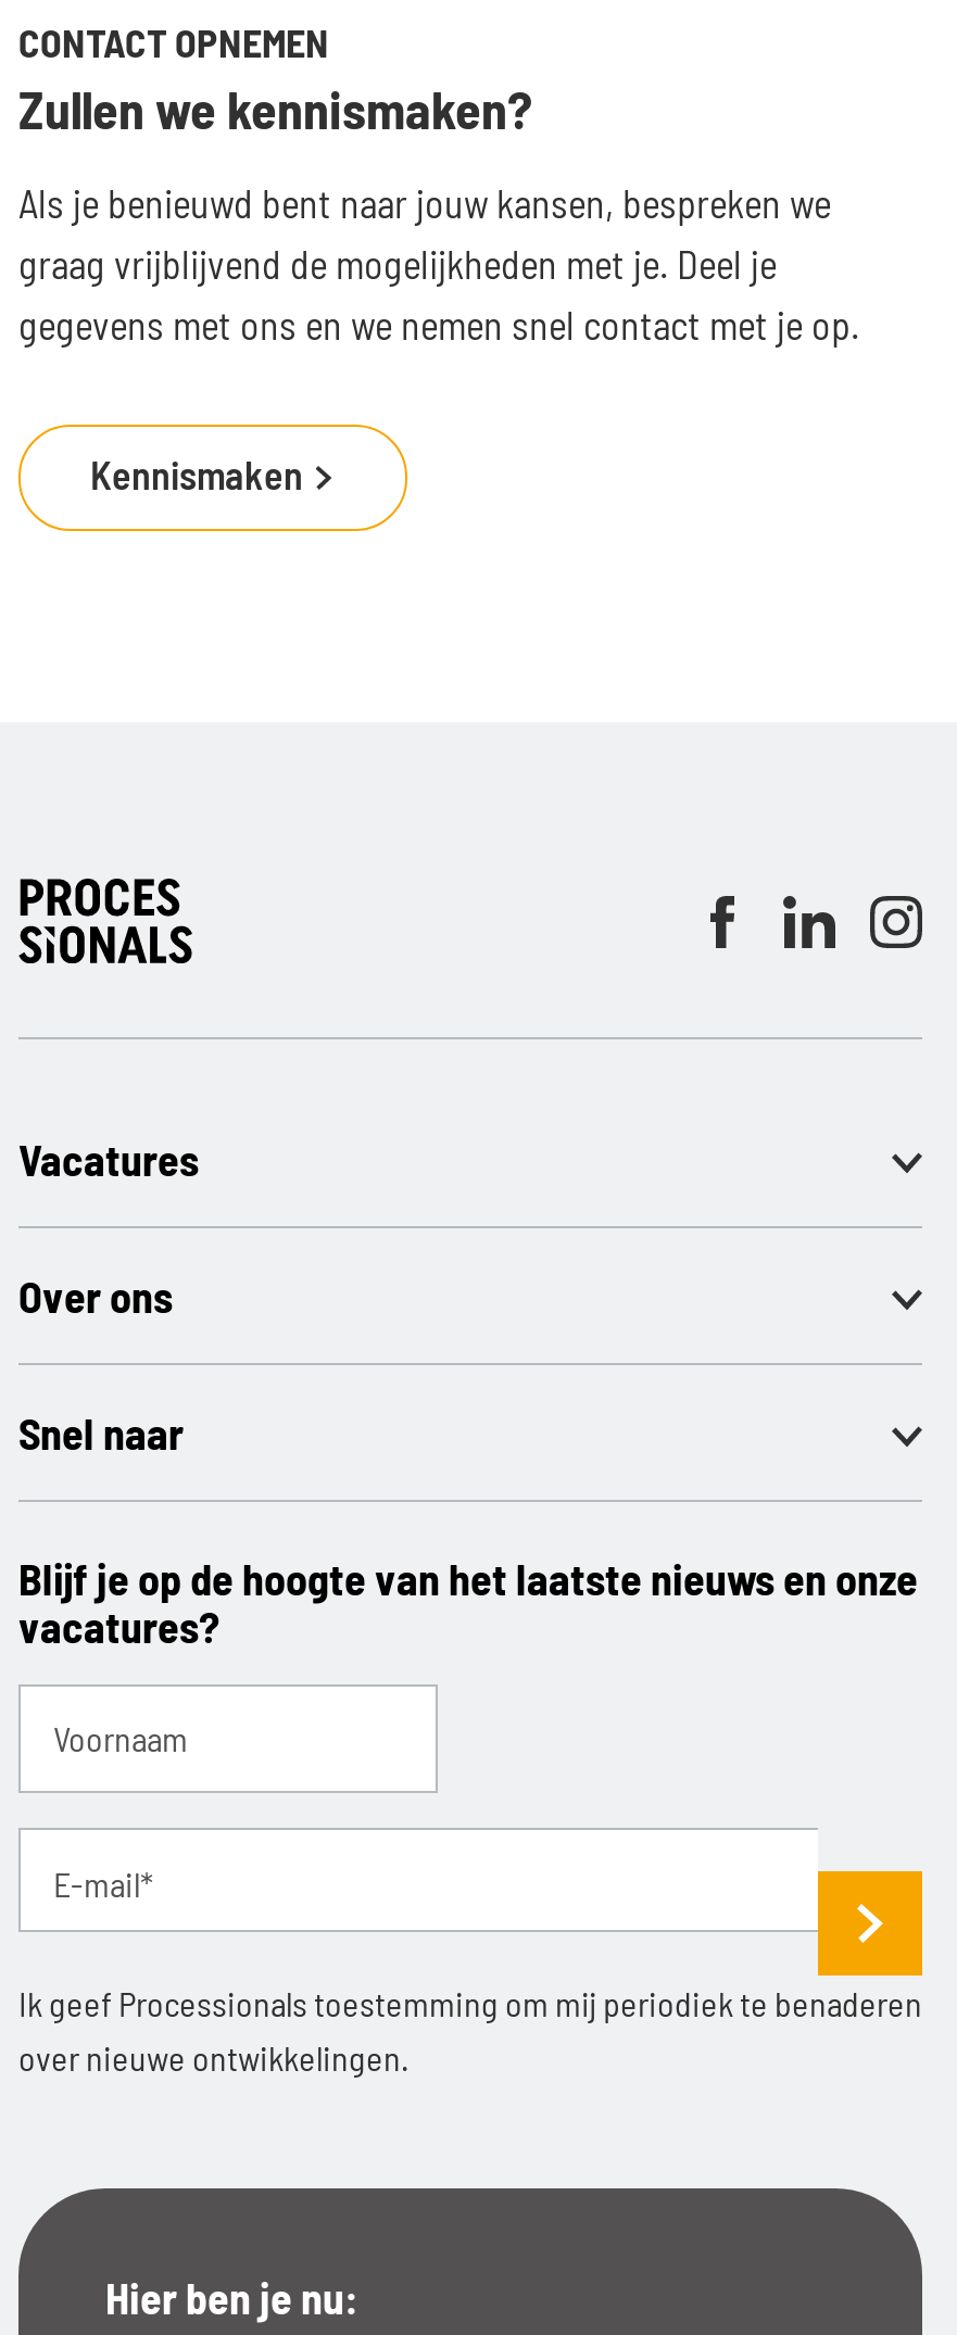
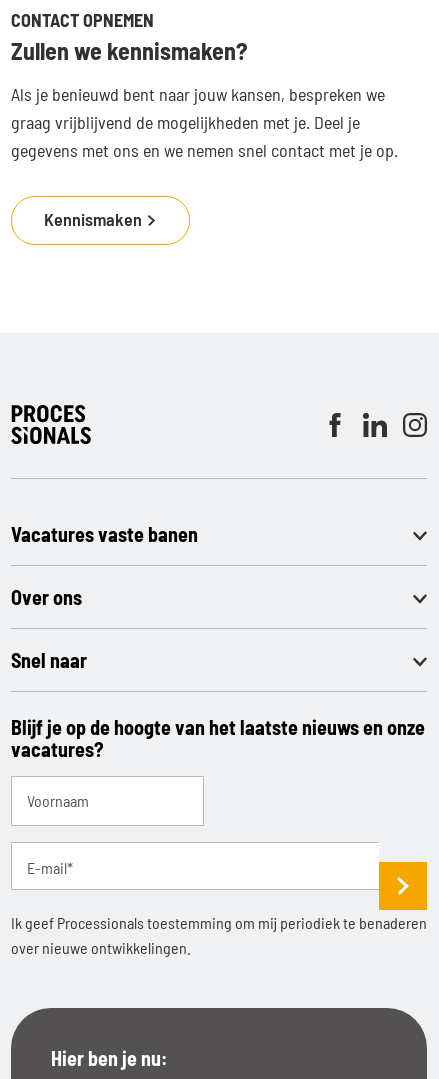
[18,1132,199,1184] Vacatures -> [11,522,198,546] Vacatures vaste banen

